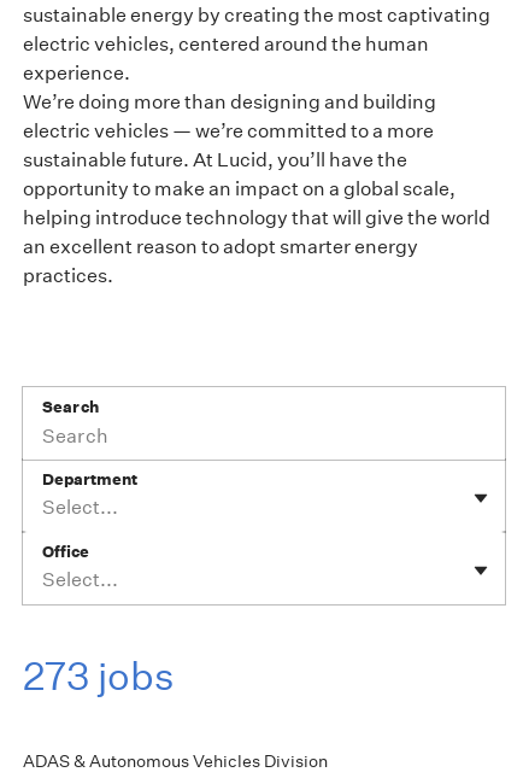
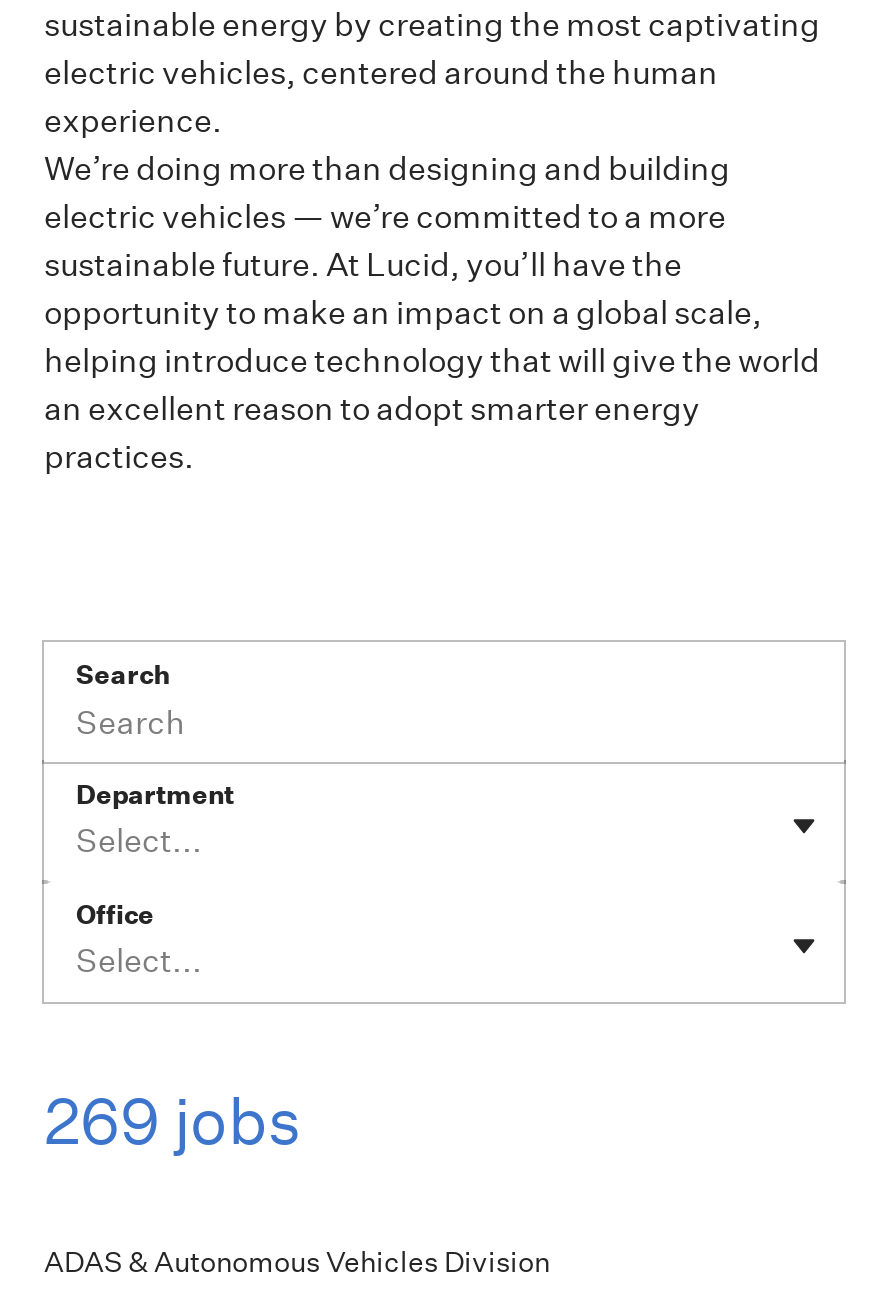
[23,653,175,700] 273 jobs -> [44,1082,302,1160] 269 jobs

